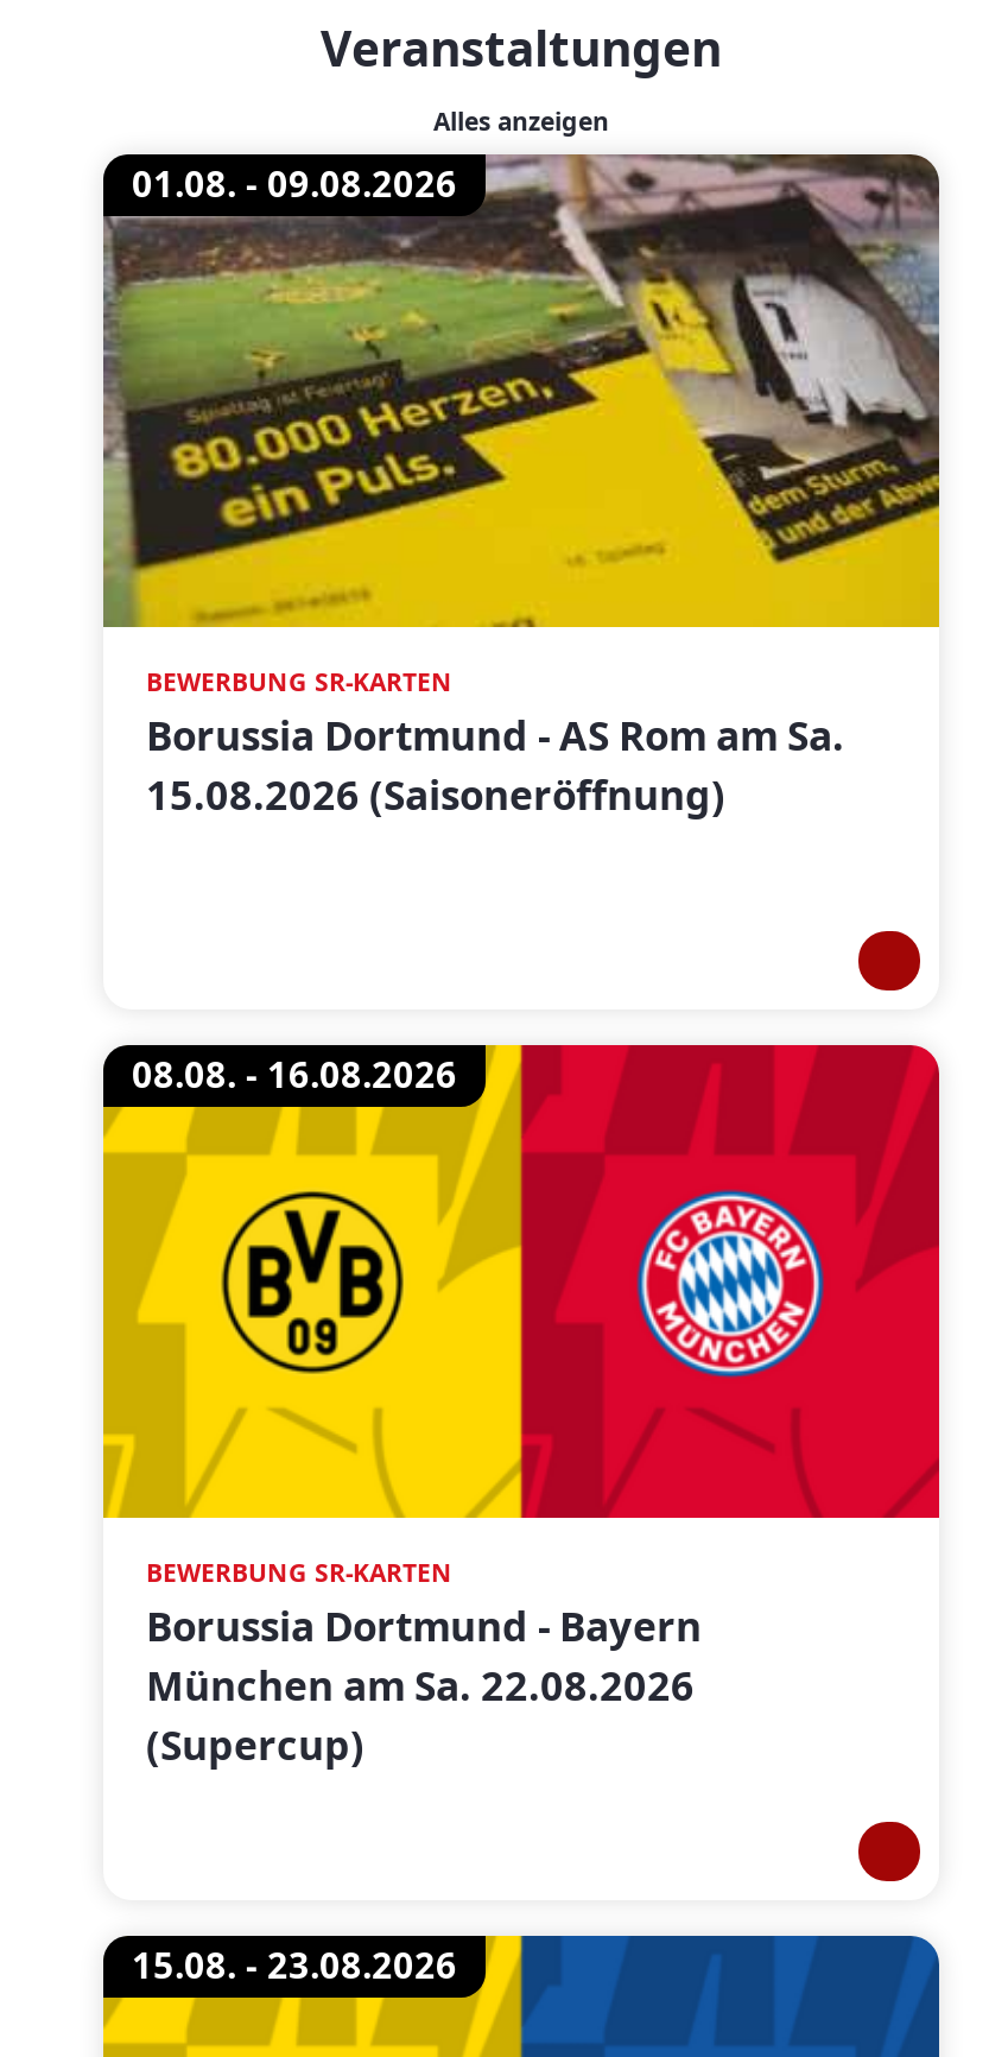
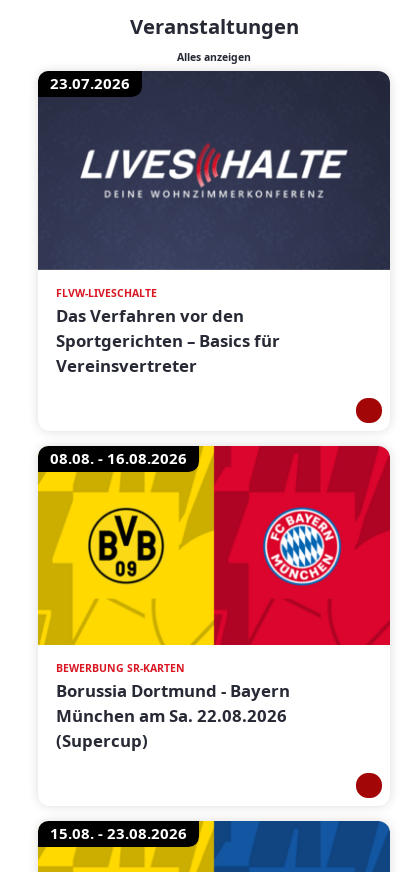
[101,152,942,629] [image] | 01.08. - 09.08.2026 -> [37,70,391,271] [image] | 23.07.2026
[146,665,844,822] BEWERBUNG SR-KARTEN | Borussia Dortmund - AS Rom am Sa. | 15.08.2026 (Saisoneröffnung) -> [56,286,280,377] FLVW-LIVESCHALTE | Das Verfahren vor den | Sportgerichten – Basics für | Vereinsvertreter

